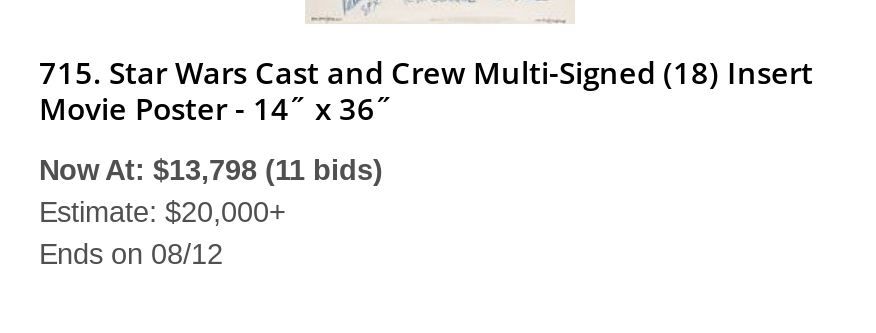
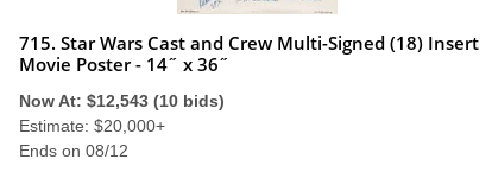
[39,154,383,186] Now At: $13,798 (11 bids) -> [19,91,225,110] Now At: $12,543 (10 bids)

